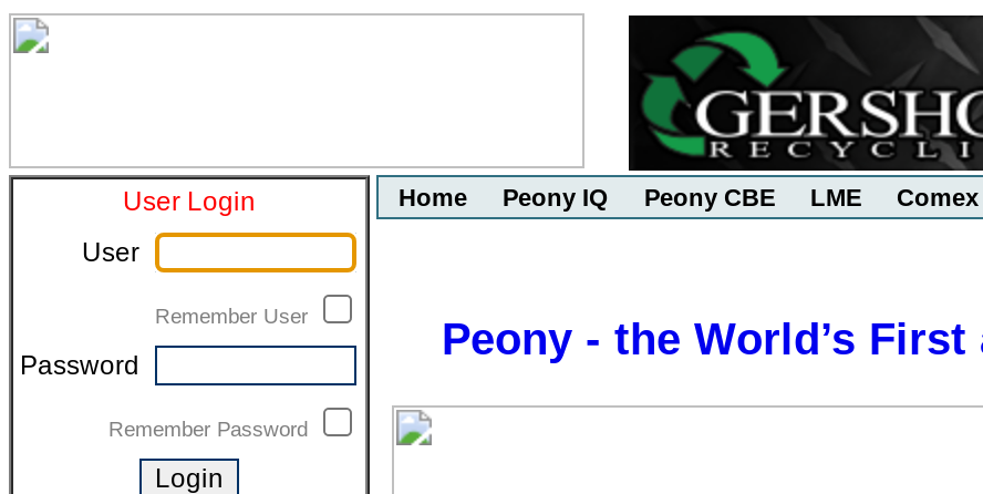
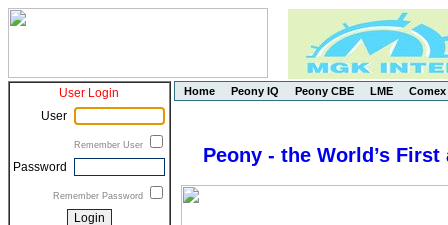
[627,13,976,173] [image] -> [288,9,445,80] [image]

